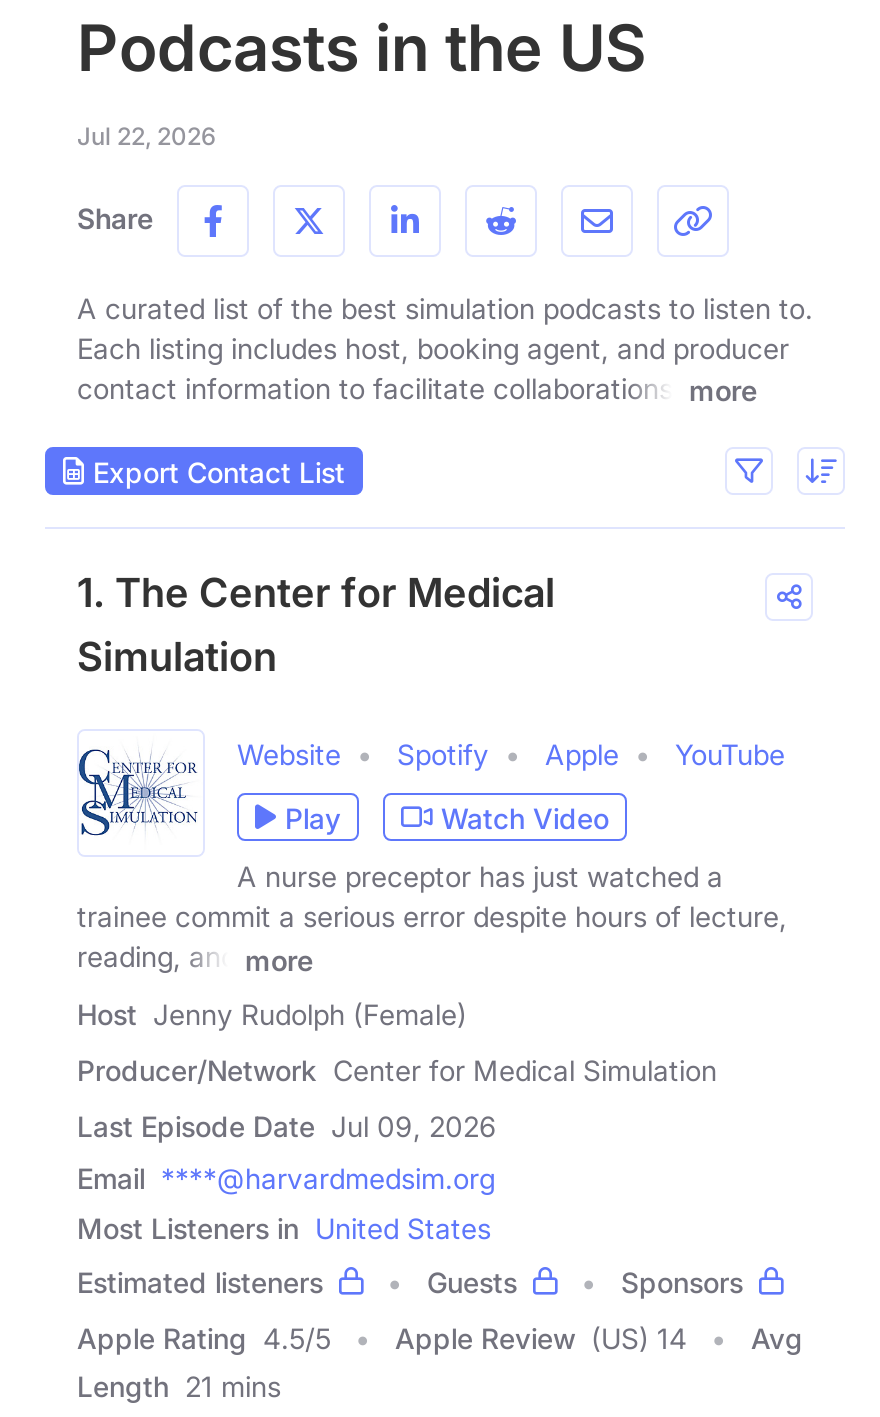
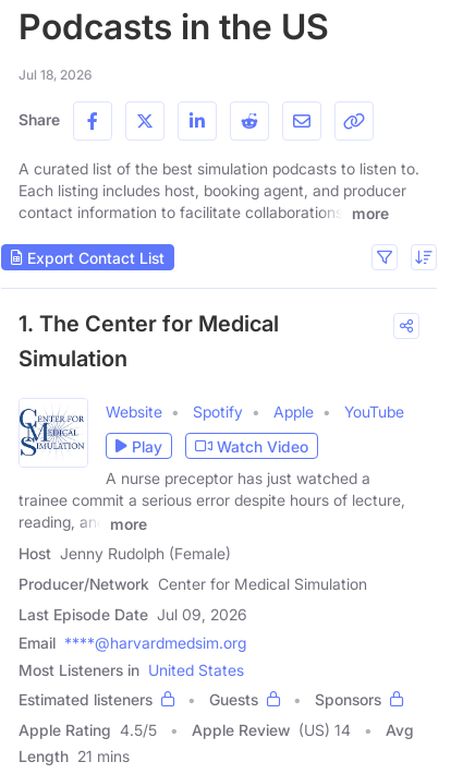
[77,121,215,151] Jul 22, 2026 -> [19,66,92,83] Jul 18, 2026

